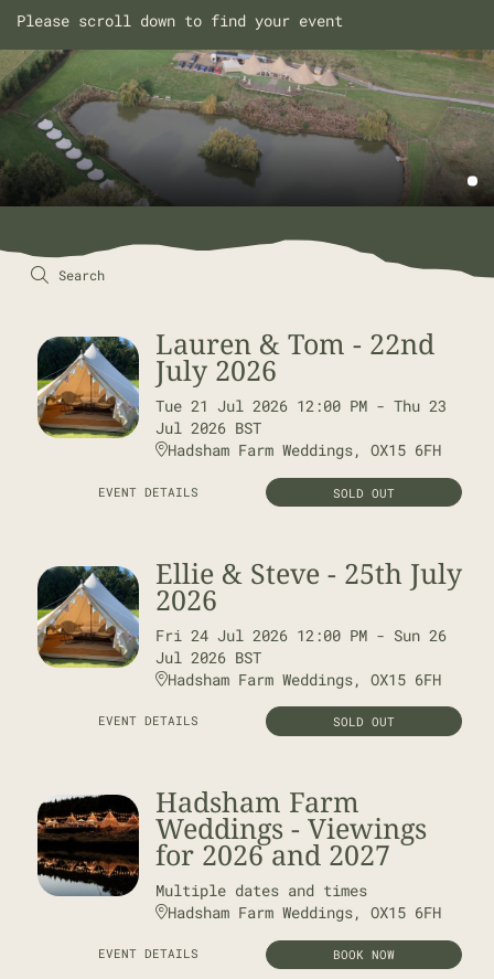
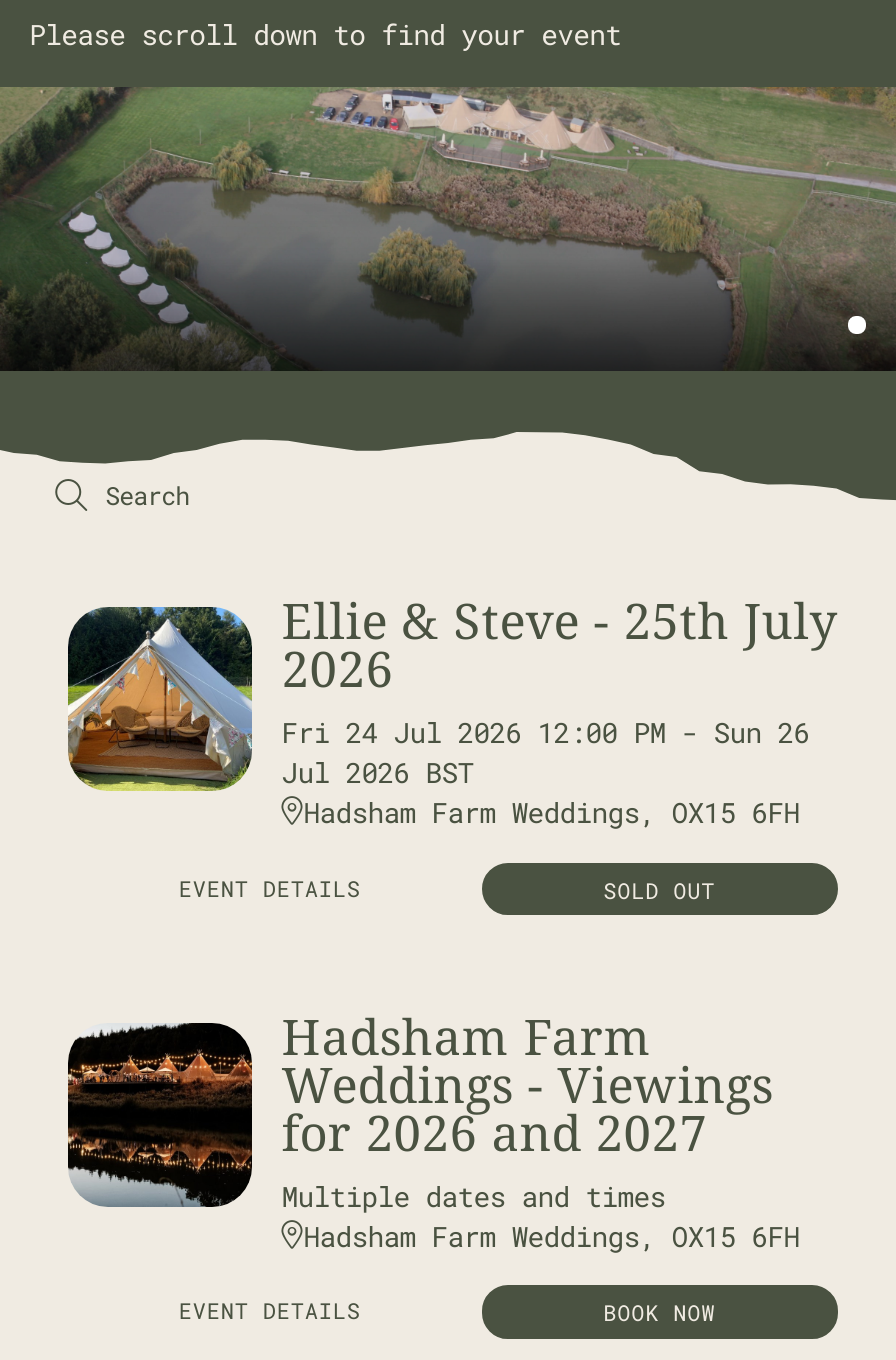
[98,326,446,501] Lauren & Tom - 22nd | July 2026 | Tue 21 Jul 2026 12:00 PM - Thu 23 | Jul 2026 BST | Hadsham Farm Weddings, OX15 6FH | EVENT DETAILS | SOLD OUT -> none

